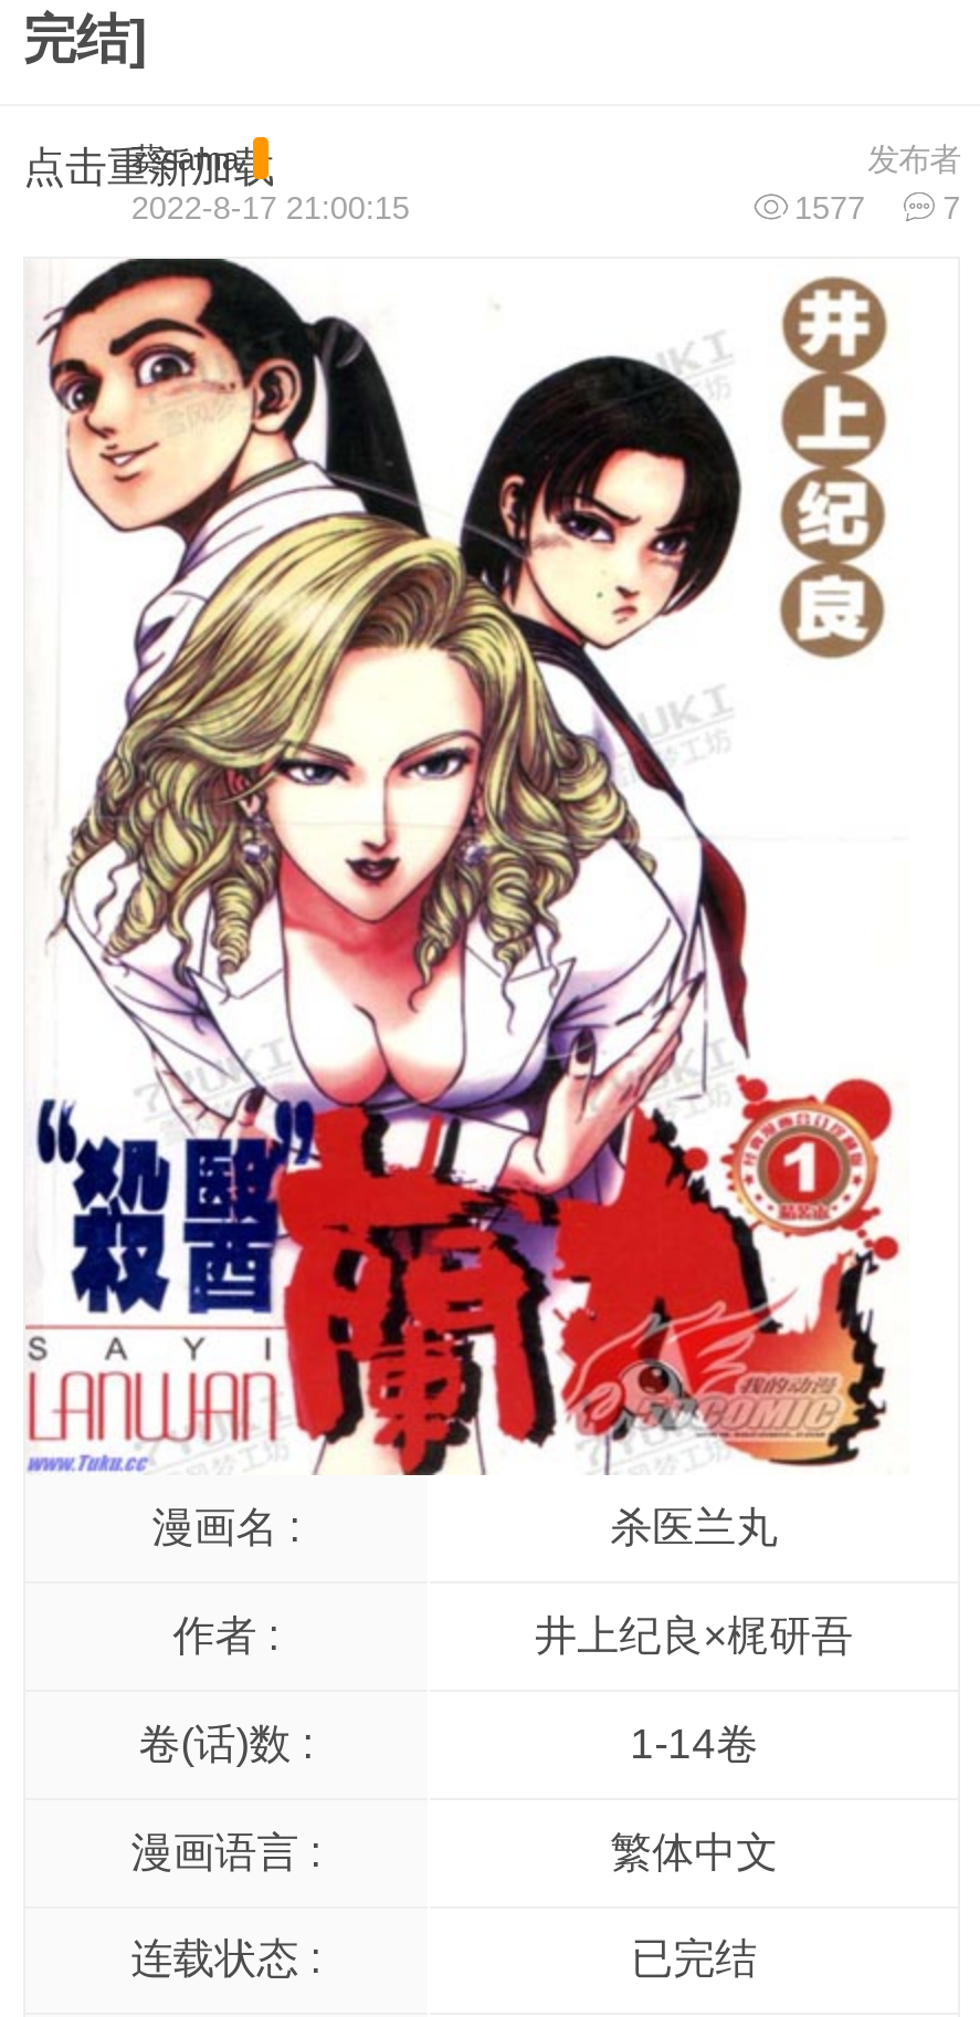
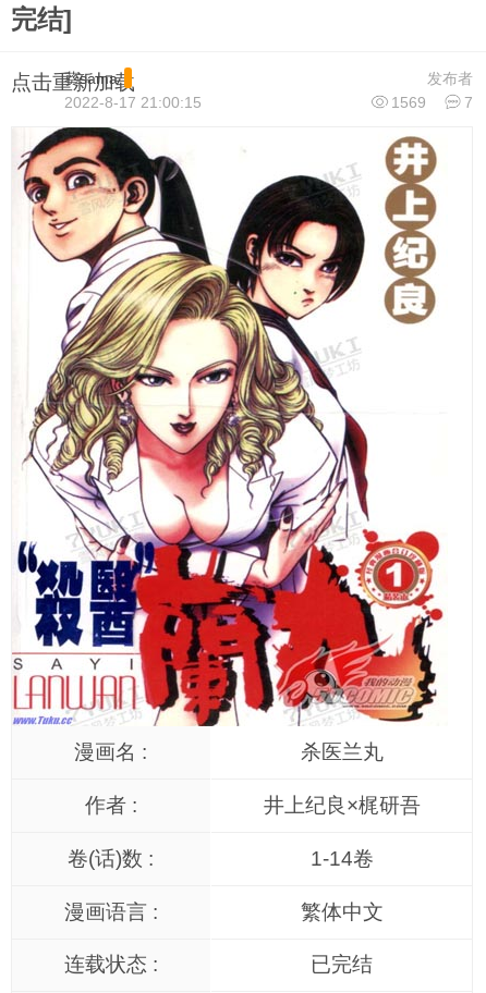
[794,189,960,224] 1577 7 -> [391,93,473,111] 1569 7

